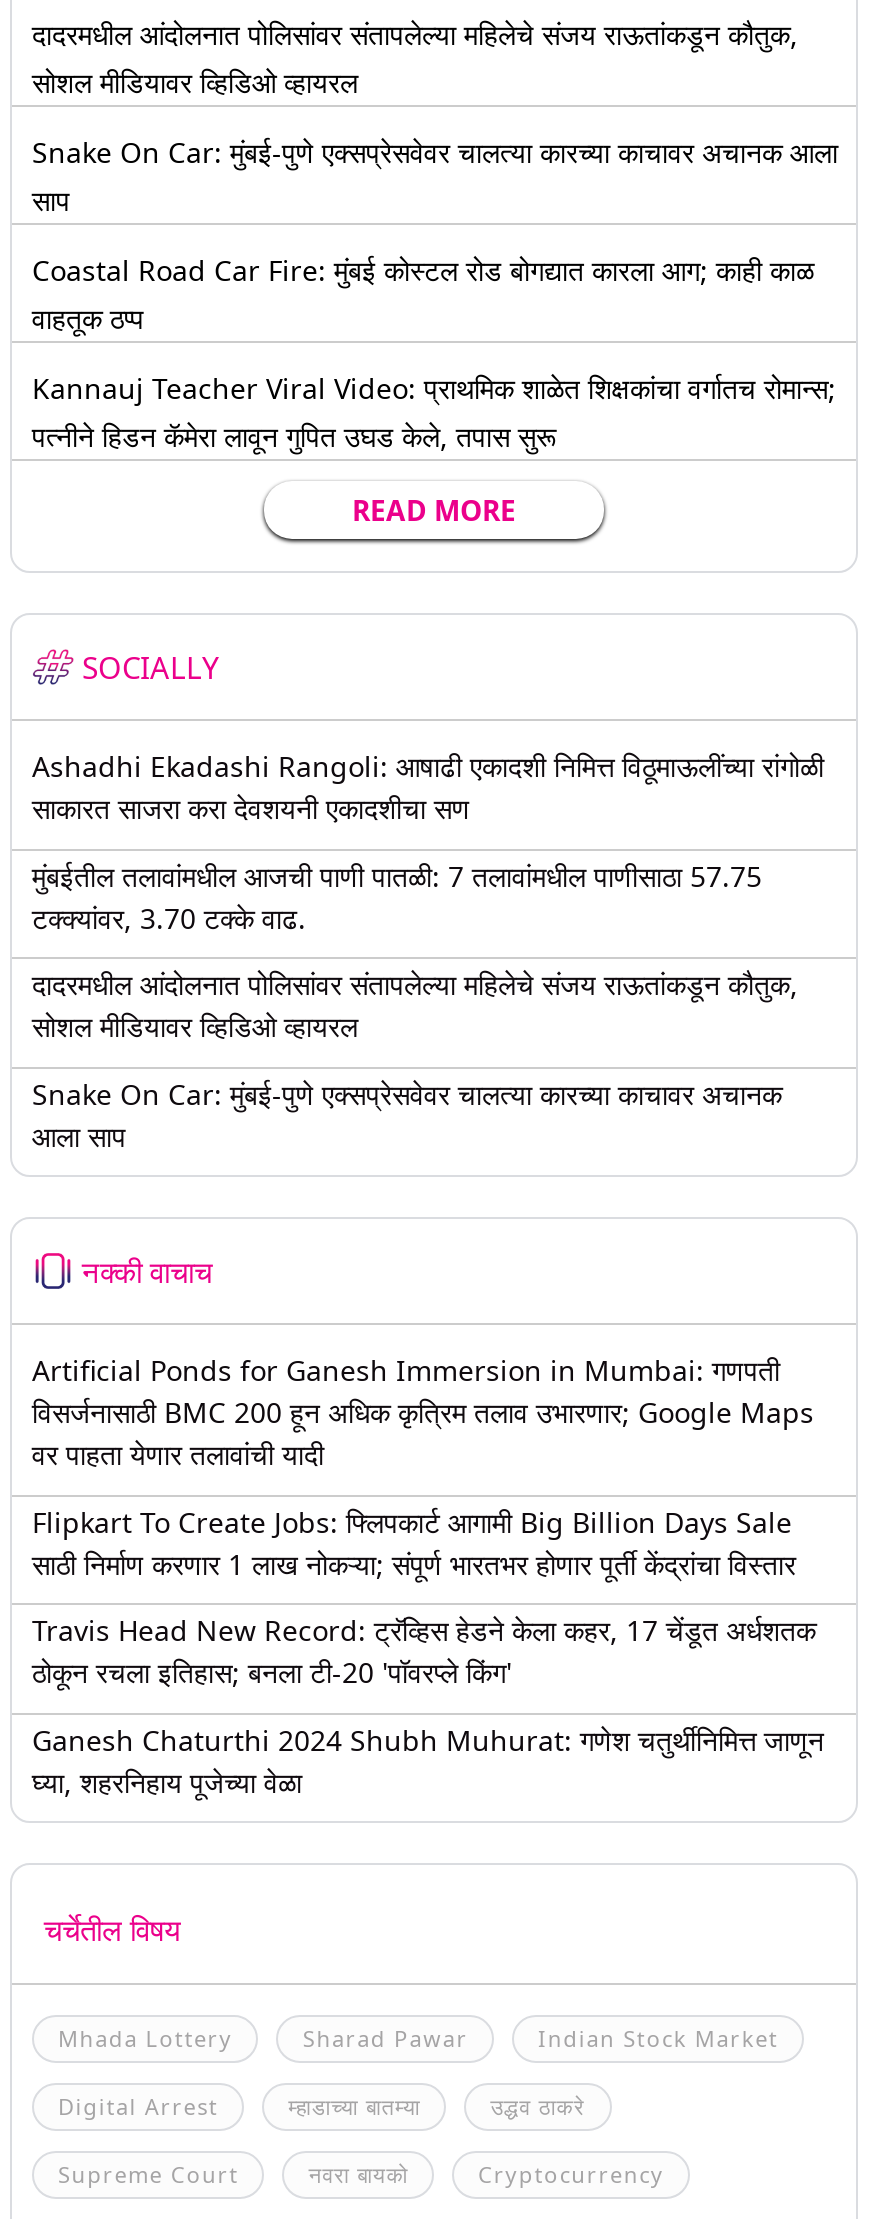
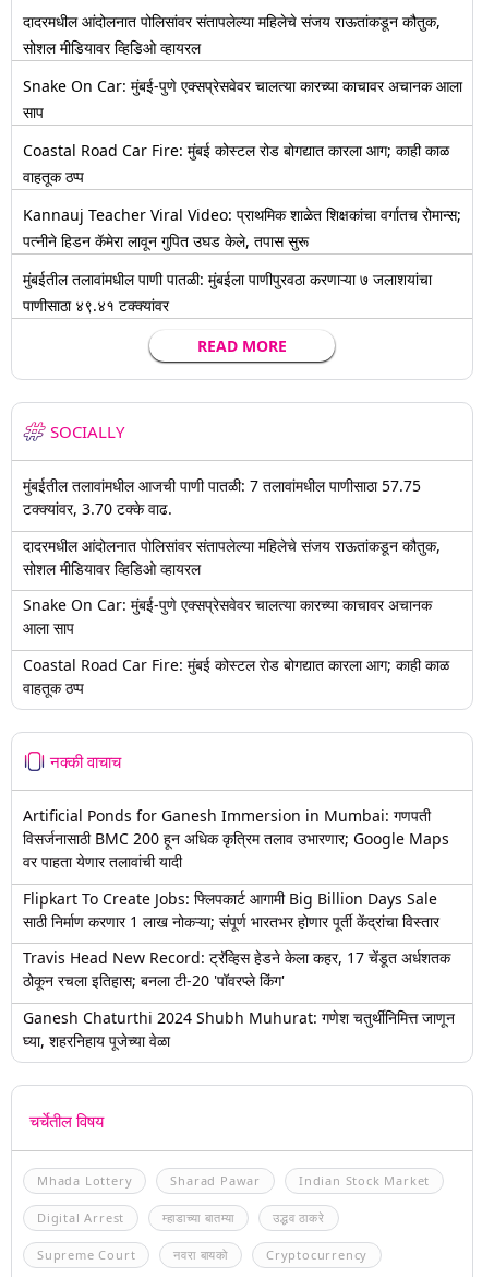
none -> [23,269,432,316] मुंबईतील तलावांमधील पाणी पातळी: मुंबईला पाणीपुरवठा करणाऱ्या ७ जलाशयांचा | पाणीसाठा ४९.४१ टक्क्यांवर
[32,747,824,827] Ashadhi Ekadashi Rangoli: आषाढी एकादशी निमित्त विठूमाऊलींच्या रांगोळी | साकारत साजरा करा देवशयनी एकादशीचा सण -> none
none -> [23,654,449,698] Coastal Road Car Fire: मुंबई कोस्टल रोड बोगद्यात कारला आग; काही काळ | वाहतूक ठप्प

